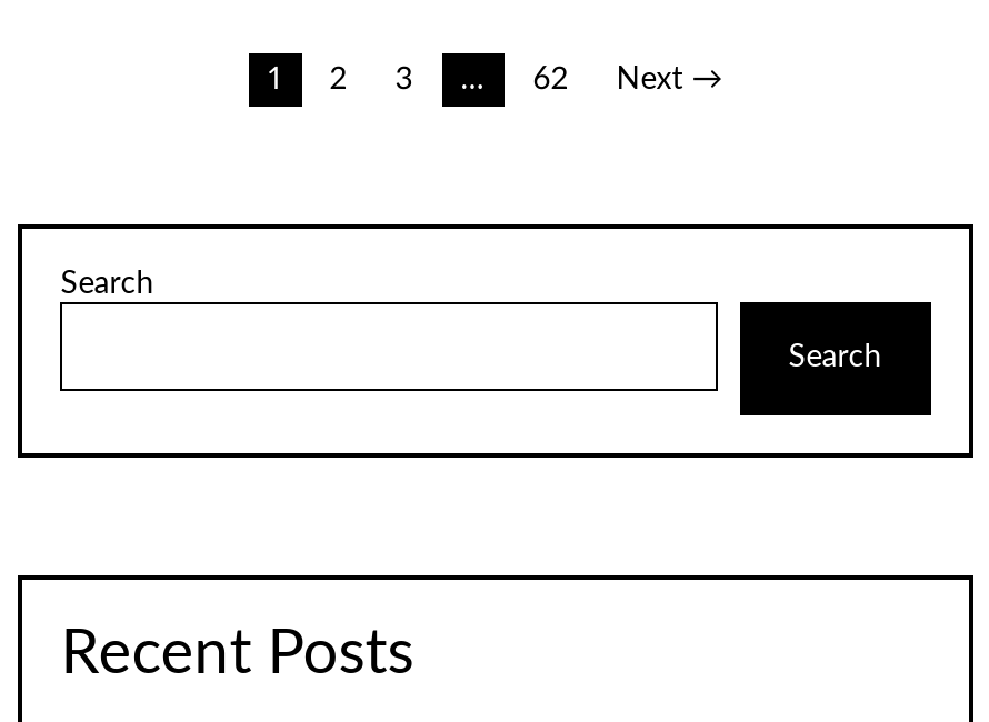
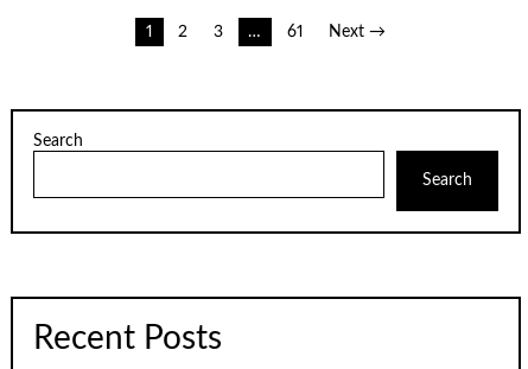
[533,64,569,96] 62 -> [287,24,304,40] 61

